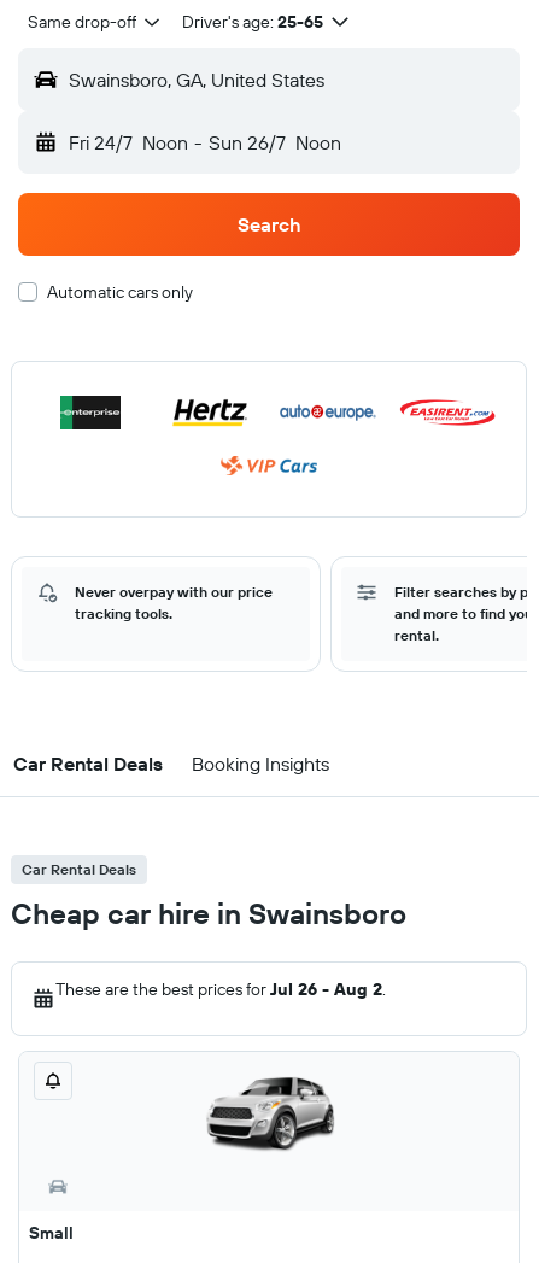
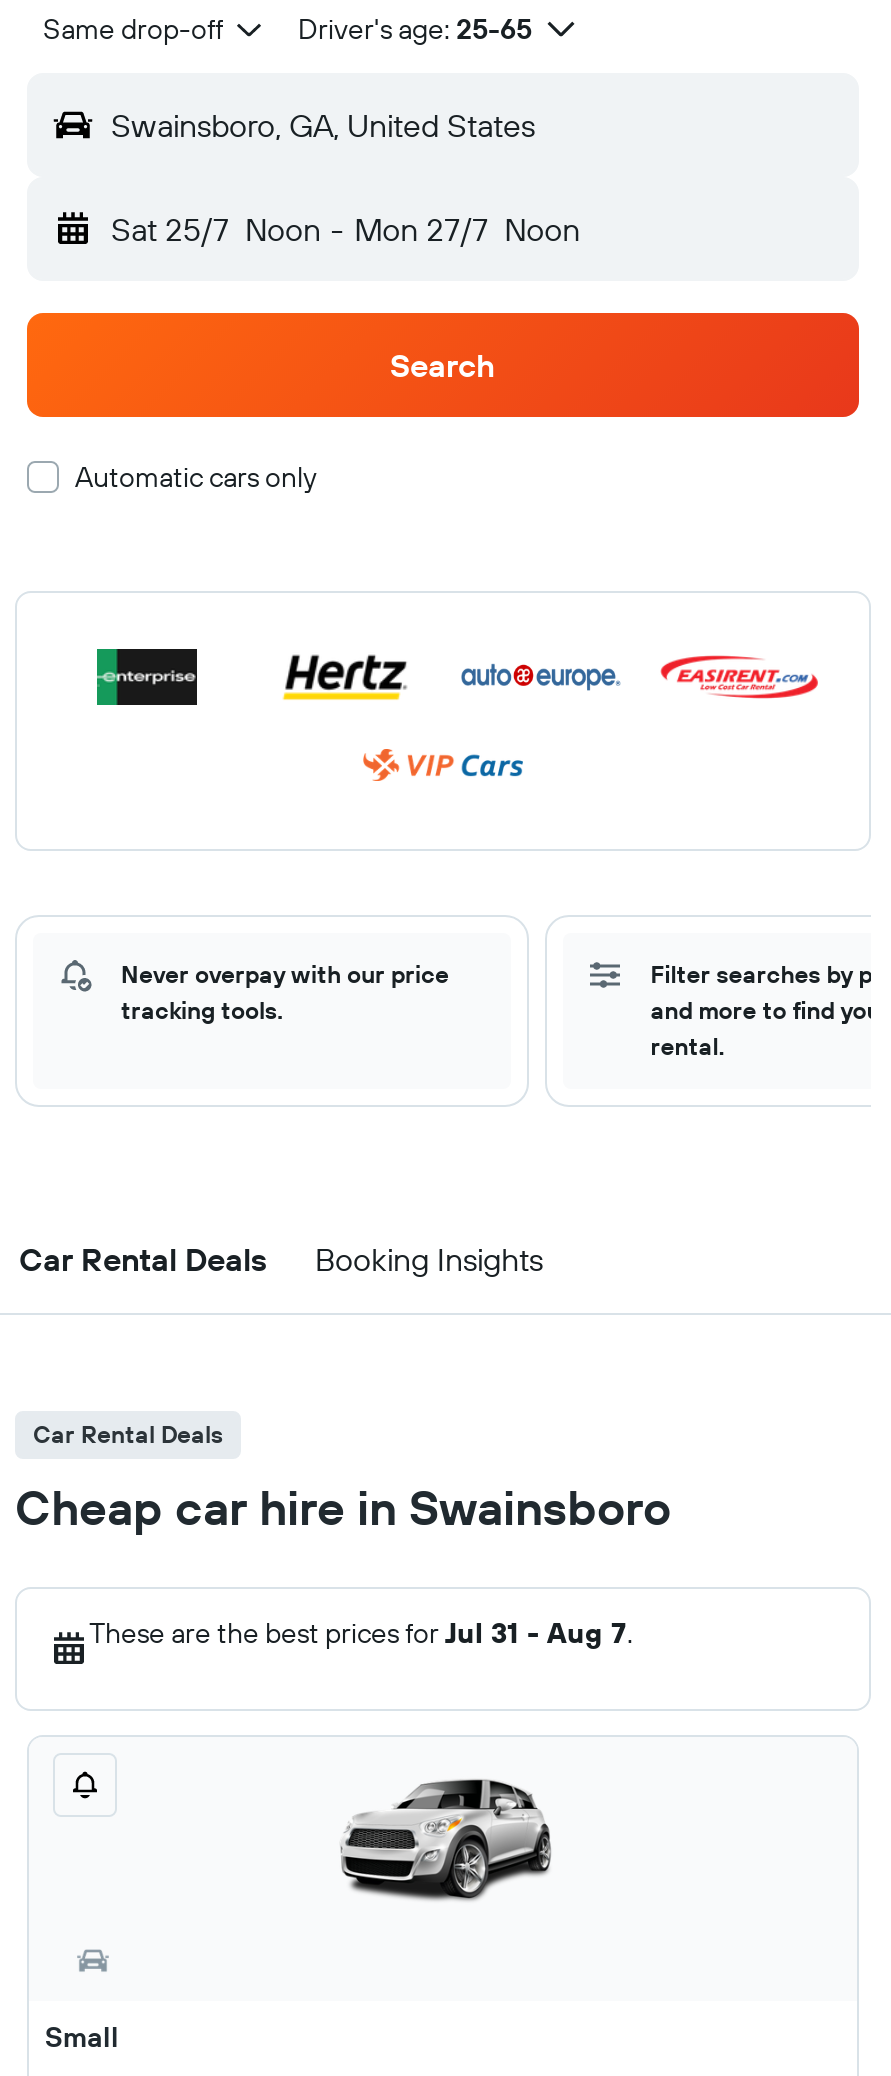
[69,130,341,154] Fri 24/7 Noon - Sun 26/7 Noon -> [111,209,580,249] Sat 25/7 Noon - Mon 27/7 Noon
[55,978,386,1000] These are the best prices for Jul 26 - Aug 2. -> [89,1615,633,1651] These are the best prices for Jul 31 - Aug 7.

